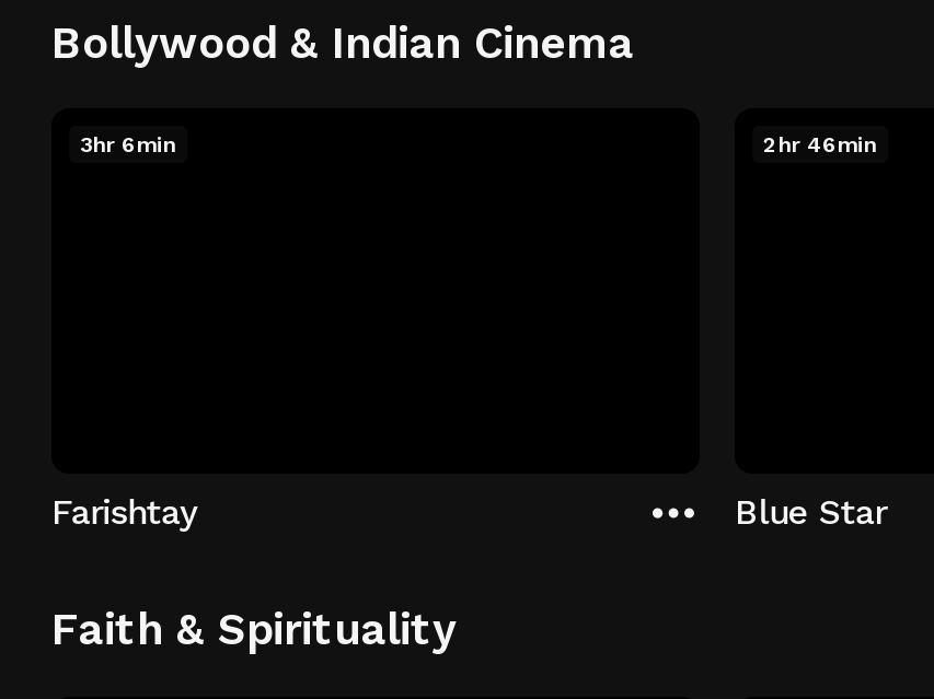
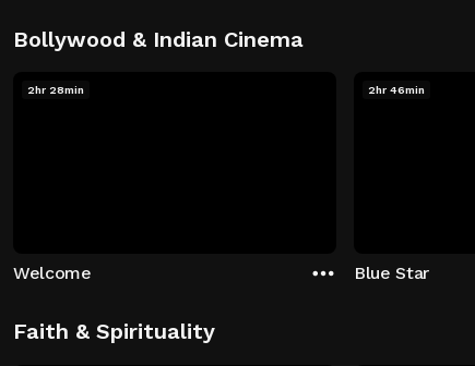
[80,132,176,156] 3hr 6min -> [27,84,84,96] 2hr 28min
[51,490,196,532] Farishtay -> [13,262,92,283] Welcome

